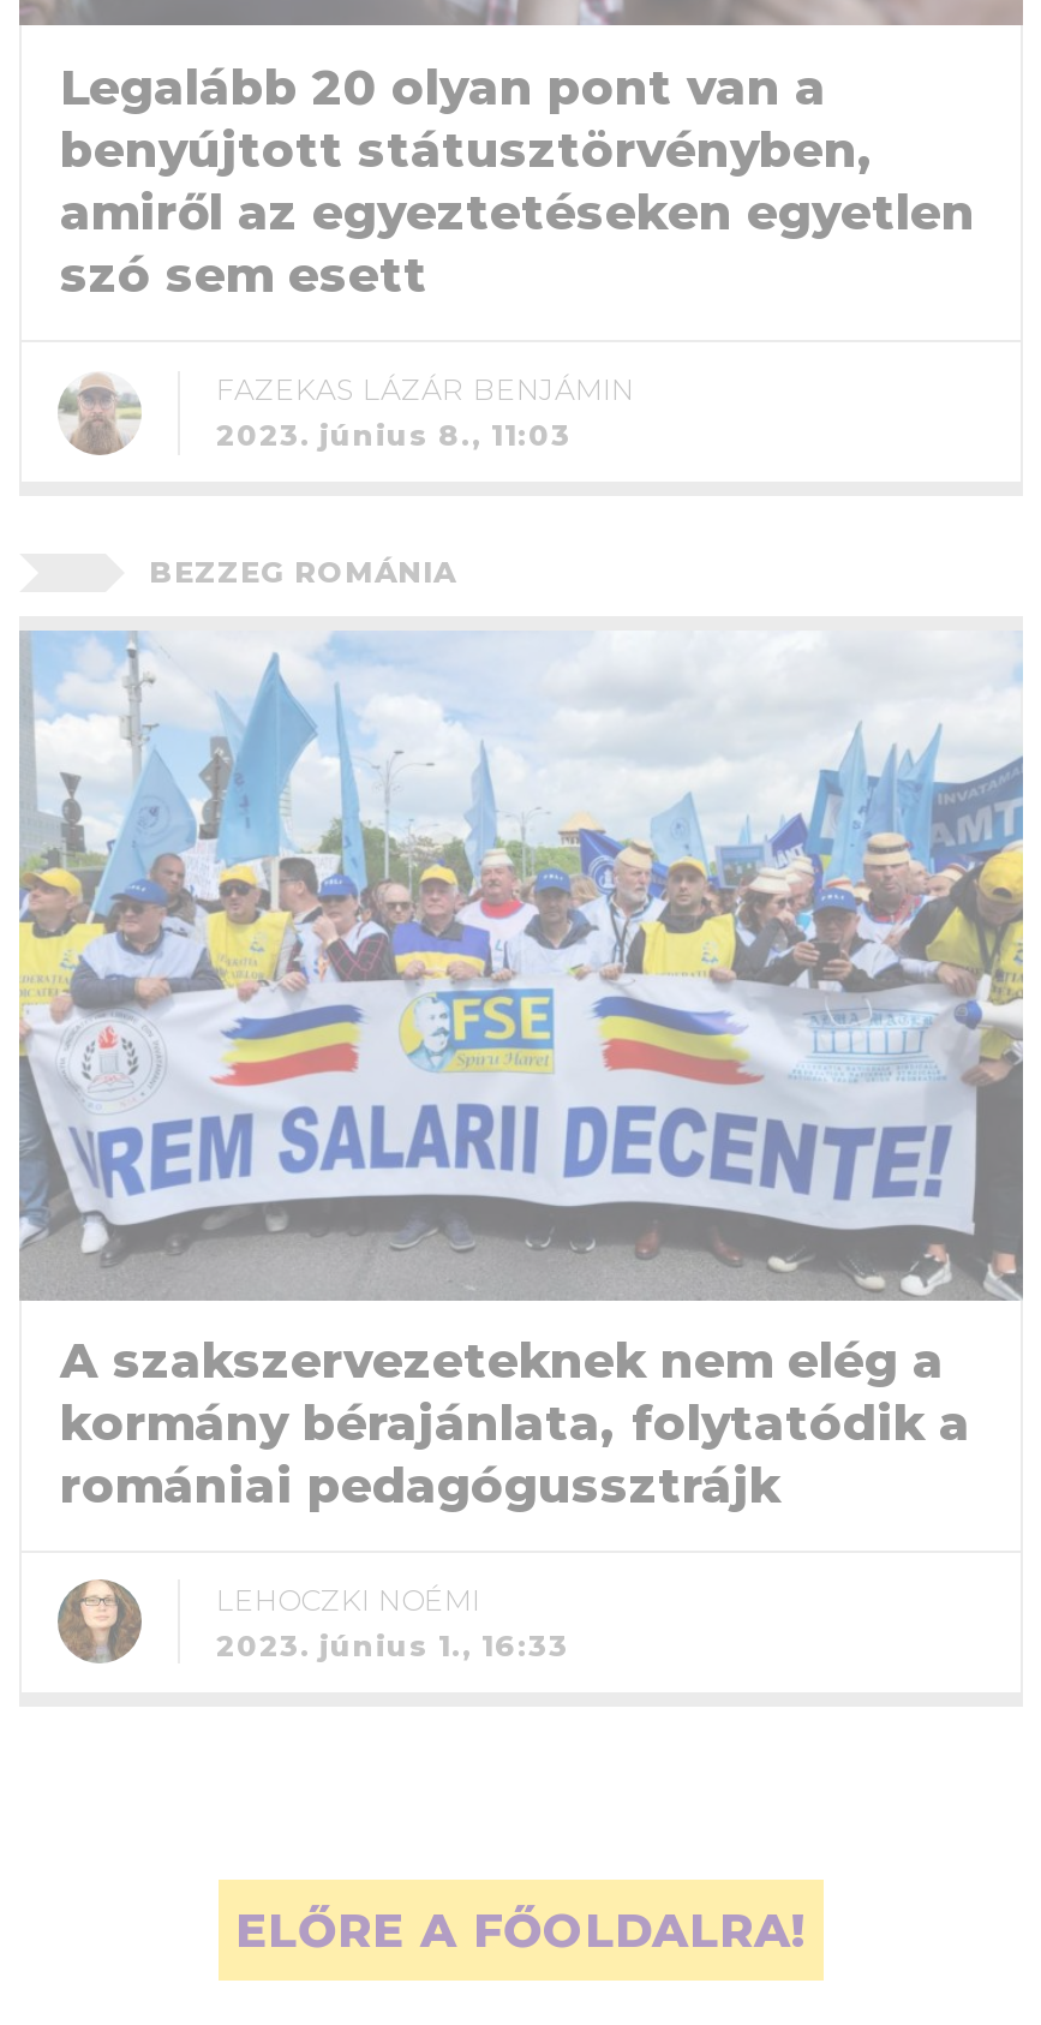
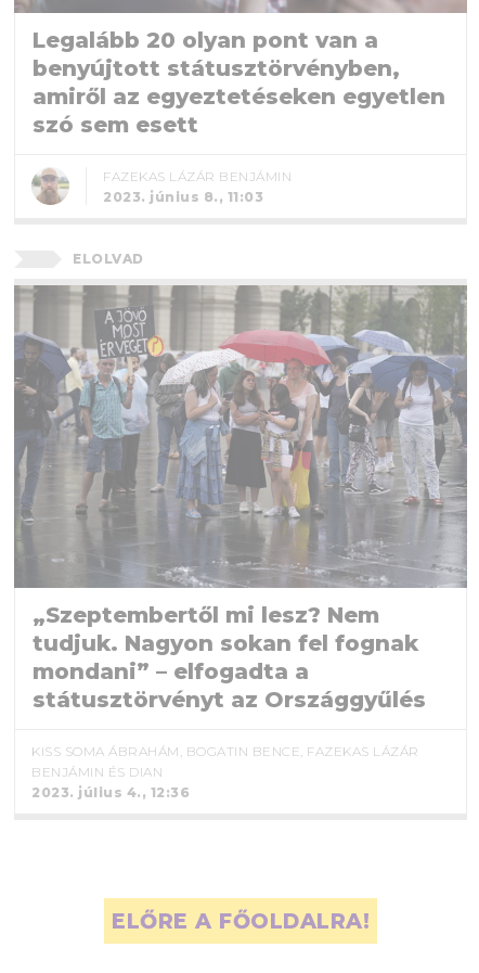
[149,554,456,590] BEZZEG ROMÁNIA -> [73,250,144,267] ELOLVAD
[17,629,1025,1515] [image] | A szakszervezeteknek nem elég a | kormány bérajánlata, folytatódik a | romániai pedagógussztrájk -> [13,284,468,712] [image] | „Szeptembertől mi lesz? Nem | tudjuk. Nagyon sokan fel fognak | mondani” – elfogadta a | státusztörvényt az Országgyűlés
[216,1582,569,1664] LEHOCZKI NOÉMI | 2023. június 1., 16:33 -> [31,743,419,800] KISS SOMA ÁBRAHÁM, BOGATIN BENCE, FAZEKAS LÁZÁR | BENJÁMIN ÉS DIAN | 2023. július 4., 12:36

